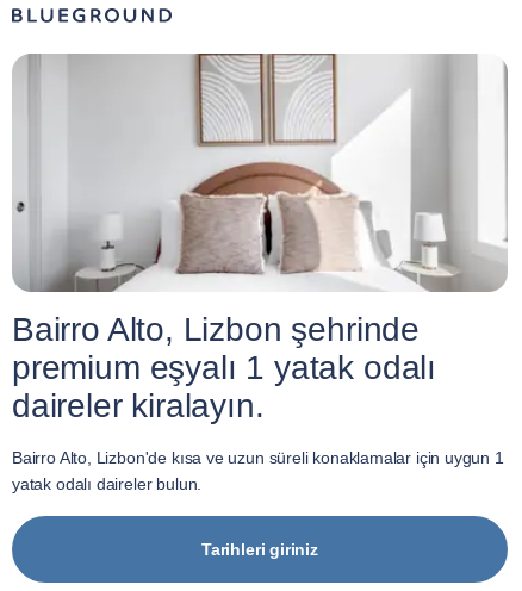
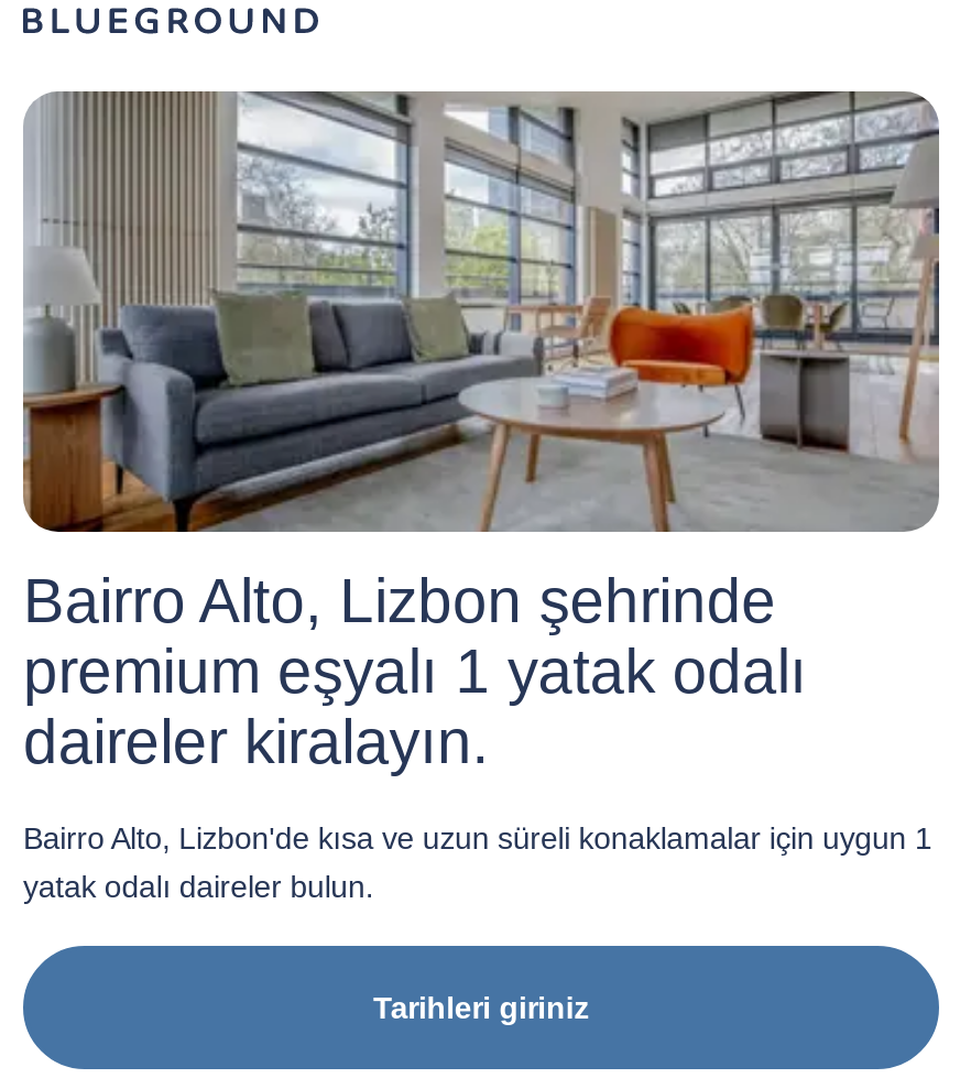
[12,52,507,293] [image] -> [23,89,939,534] [image]

